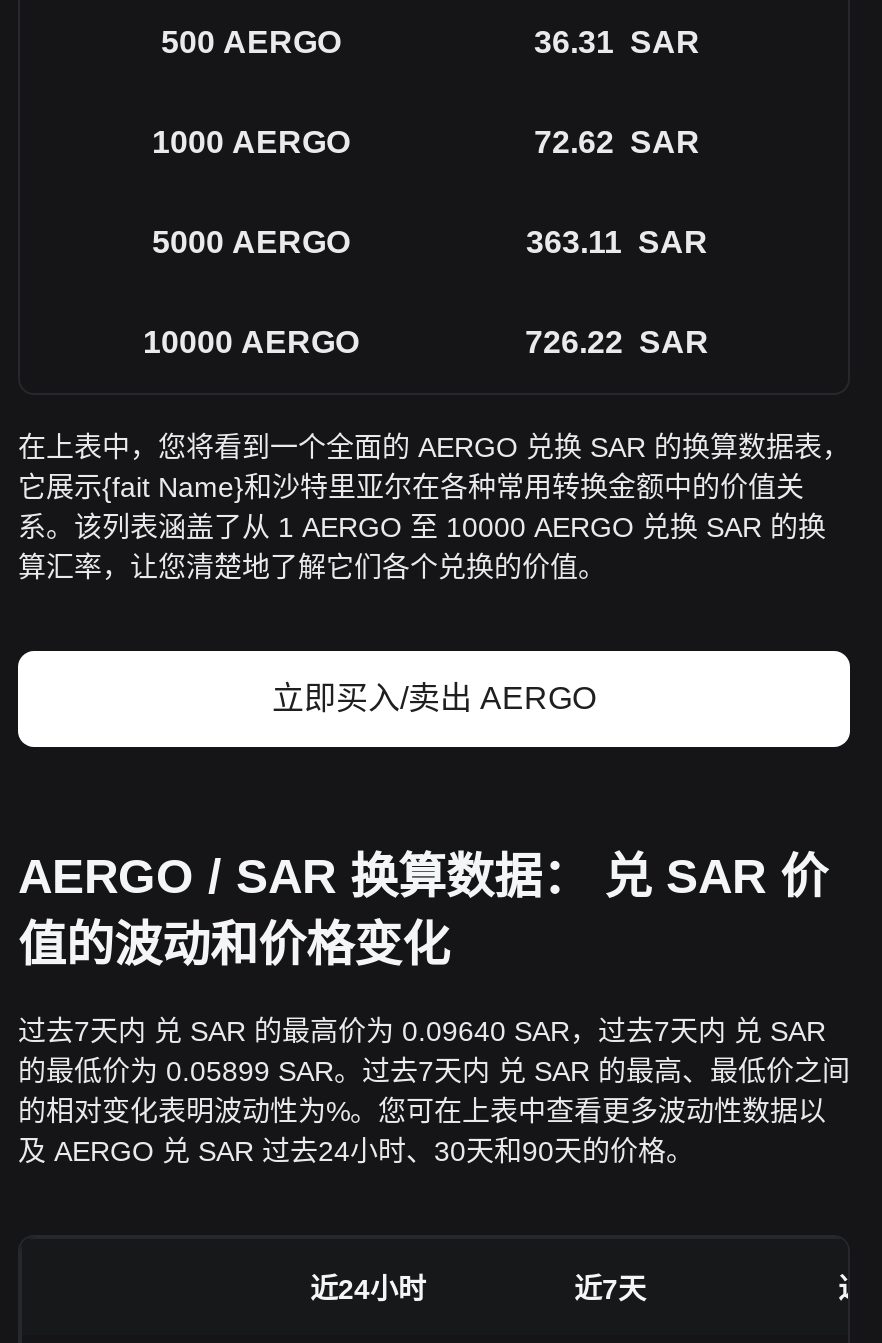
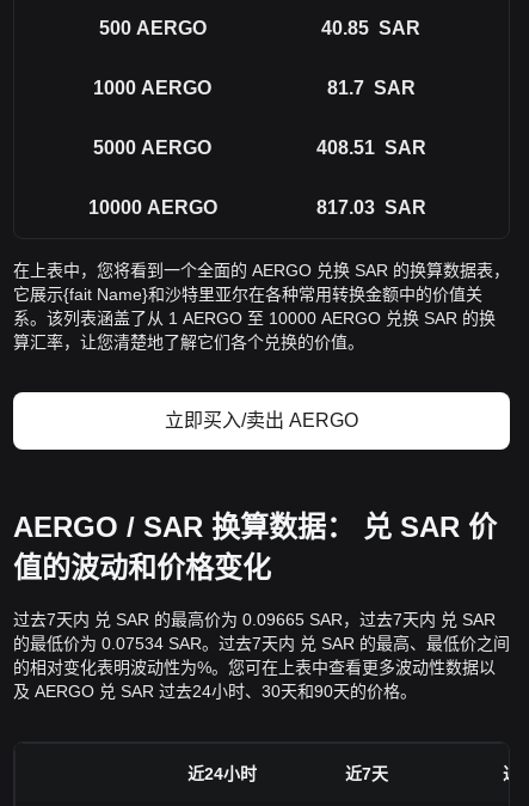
[534,25,700,59] 36.31 SAR -> [321,18,420,38] 40.85 SAR
[534,125,700,159] 72.62 SAR -> [327,78,415,98] 81.7 SAR
[526,225,708,259] 363.11 SAR -> [316,138,426,158] 408.51 SAR
[525,325,709,359] 726.22 SAR -> [316,197,426,218] 817.03 SAR
[18,1015,826,1047] 过去7天内 兑 SAR 的最高价为 0.09640 SAR，过去7天内 兑 SAR -> [13,610,496,629] 过去7天内 兑 SAR 的最高价为 0.09665 SAR，过去7天内 兑 SAR
[18,1055,850,1087] 的最低价为 0.05899 SAR。过去7天内 兑 SAR 的最高、最低价之间 -> [13,634,510,653] 的最低价为 0.07534 SAR。过去7天内 兑 SAR 的最高、最低价之间

